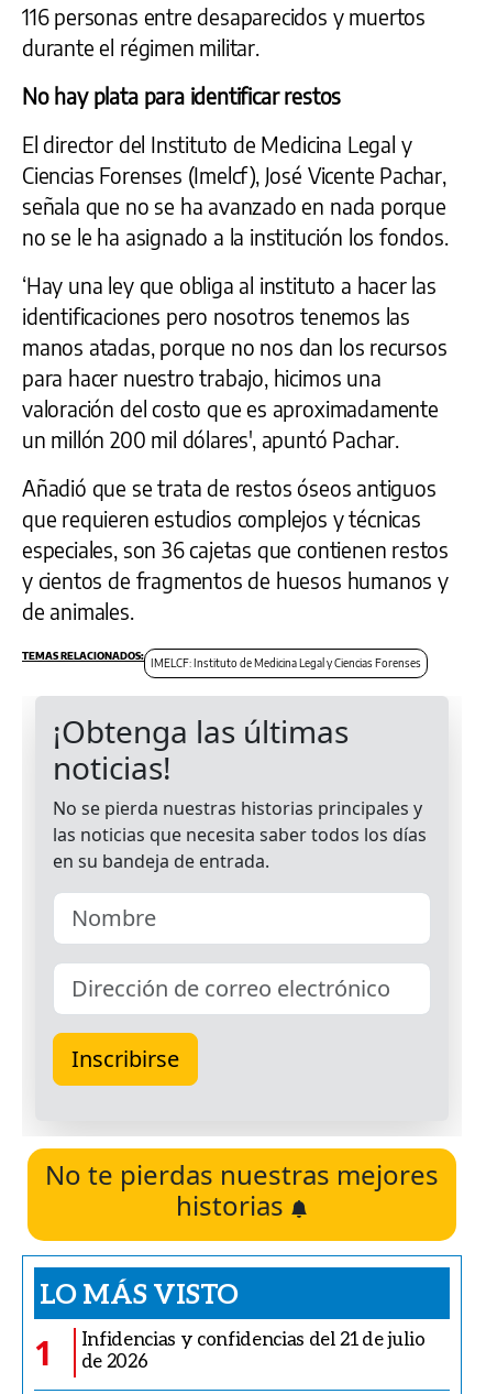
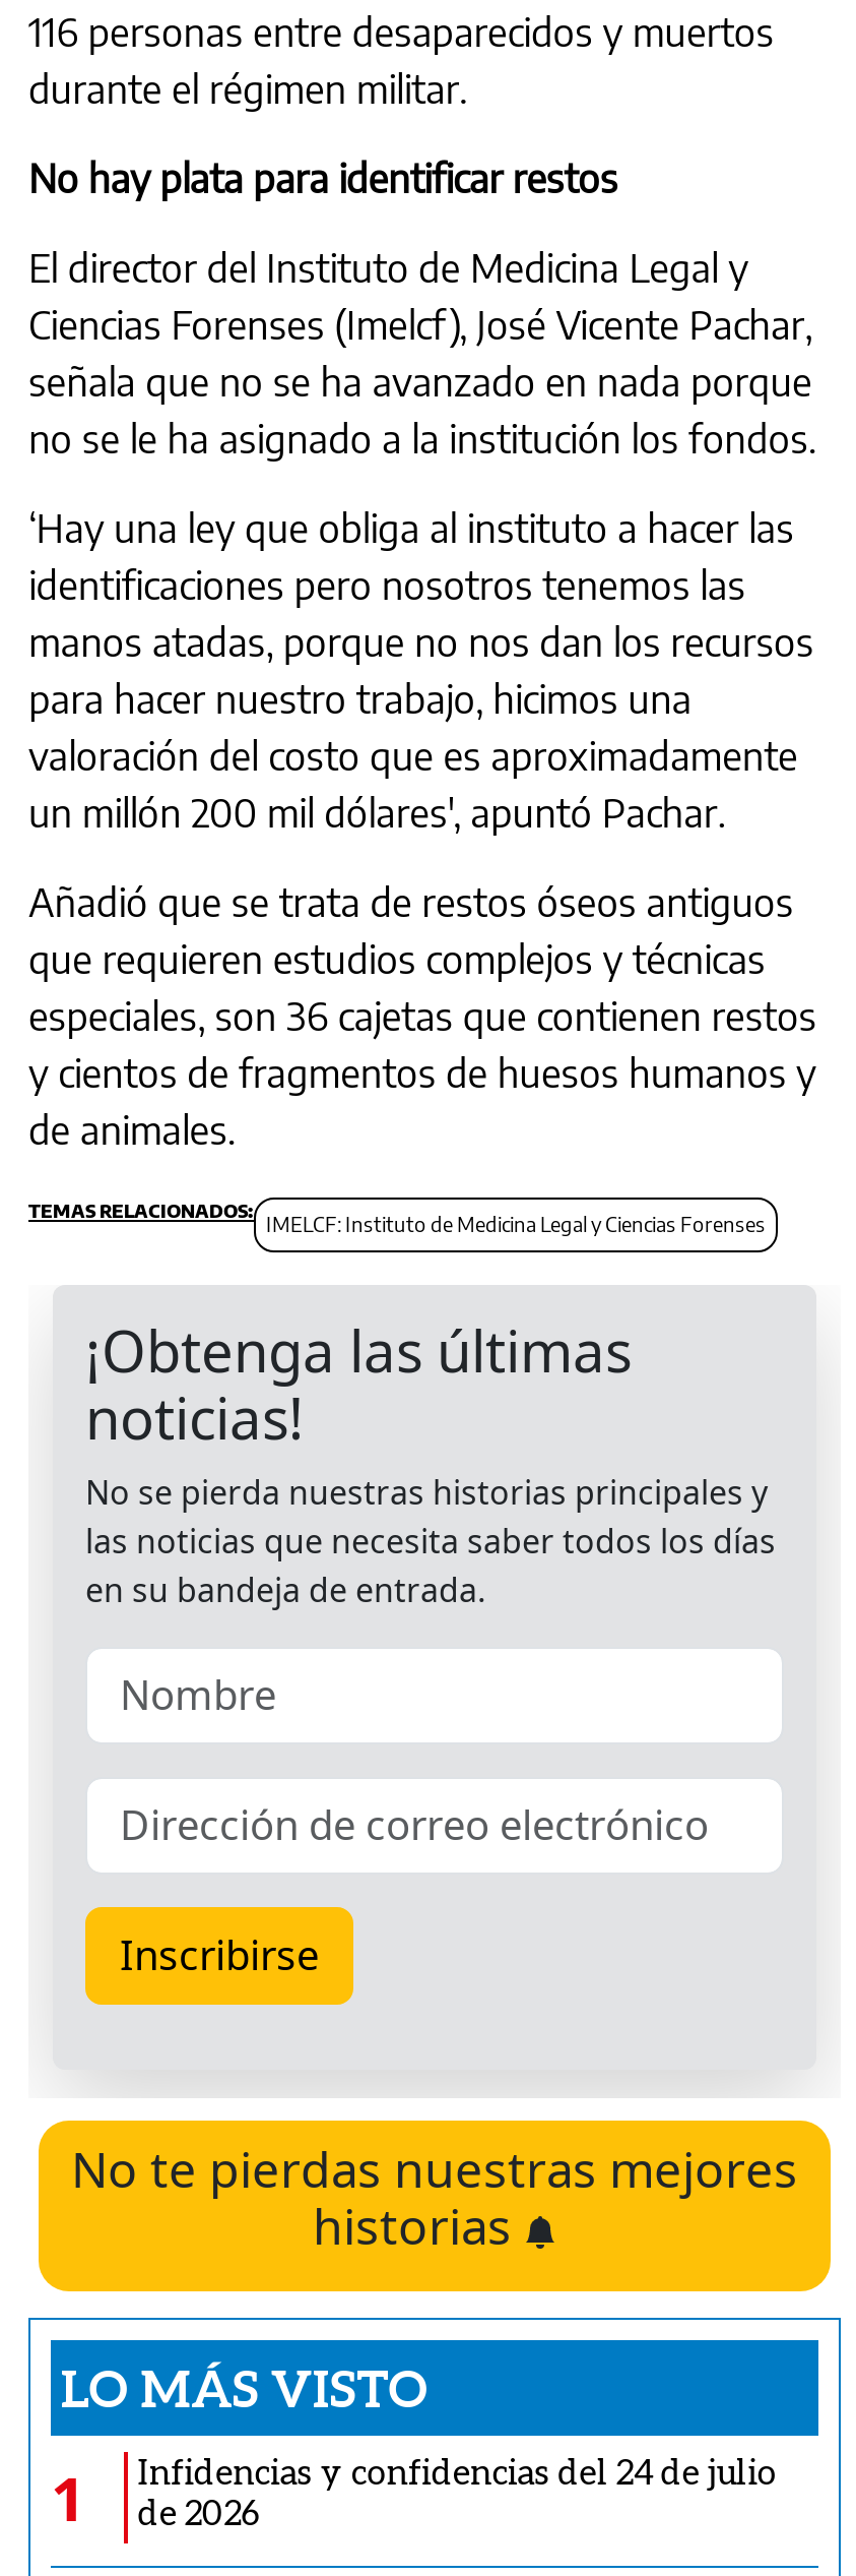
[81,1327,425,1350] Infidencias y confidencias del 21 de julio -> [138,2450,777,2493] Infidencias y confidencias del 24 de julio

